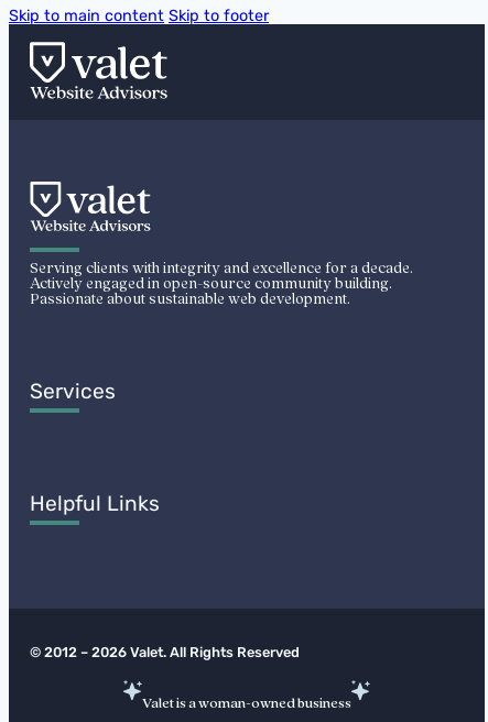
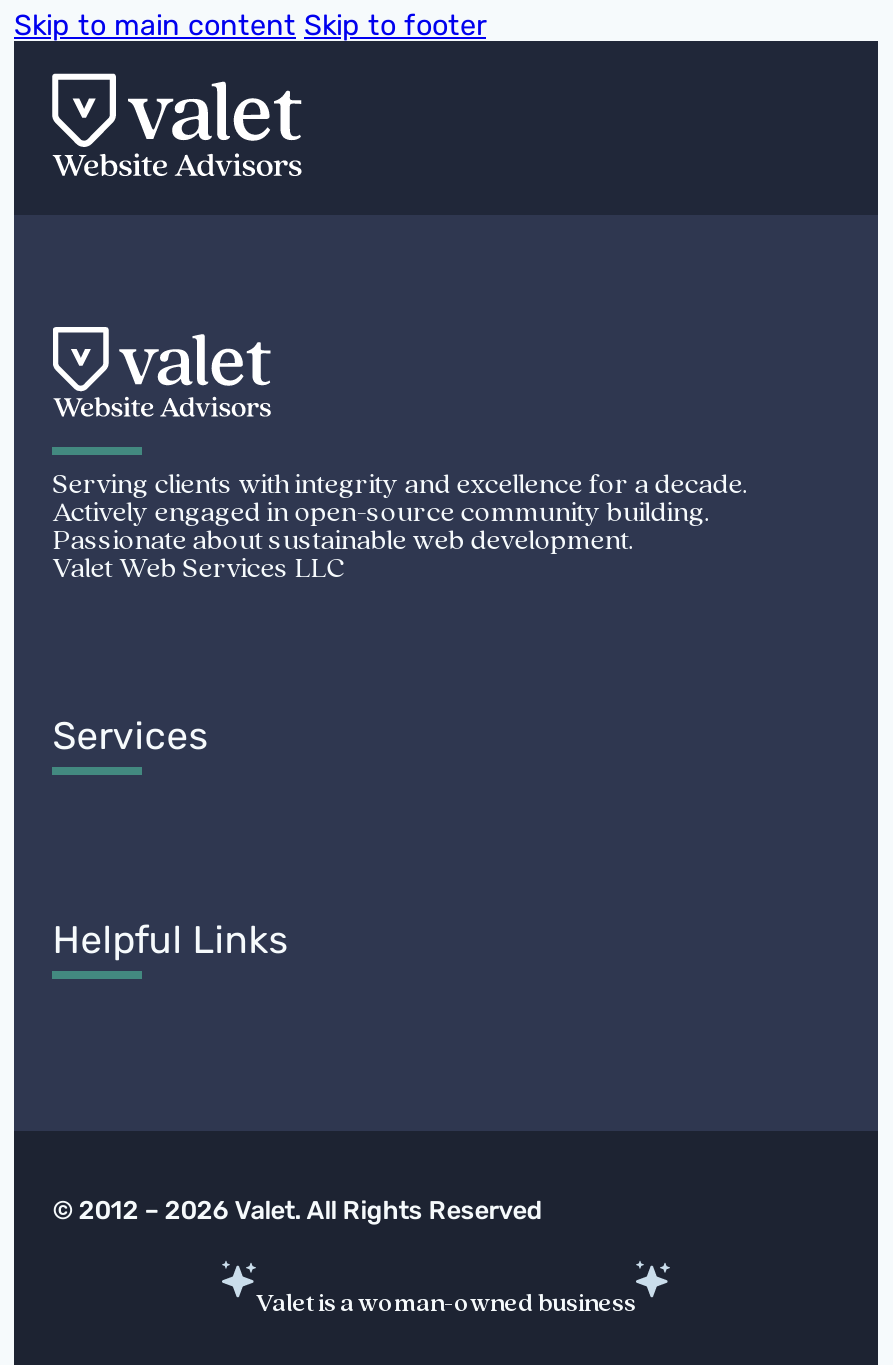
none -> [52,553,346,583] Valet Web Services LLC

